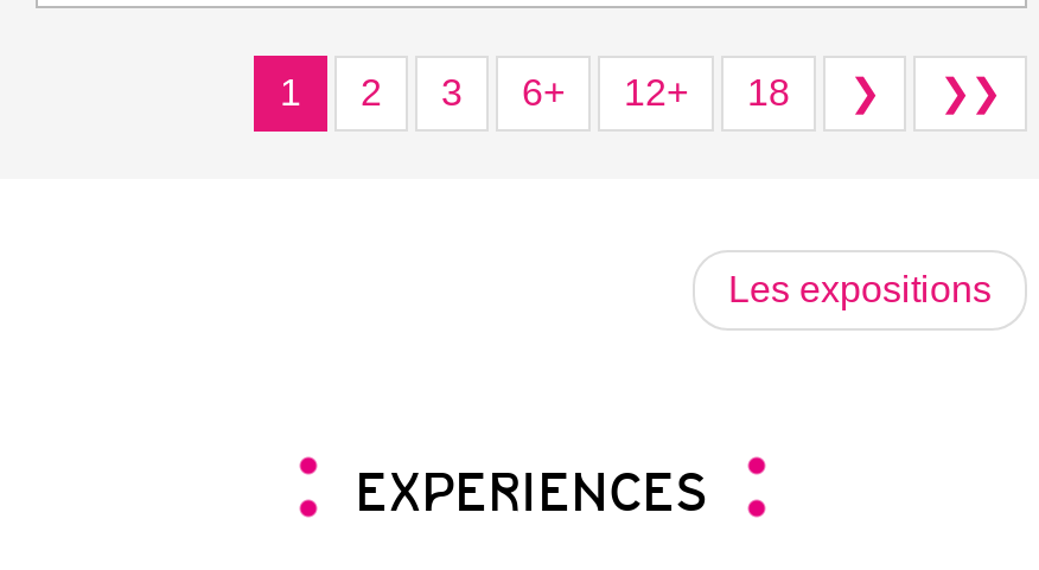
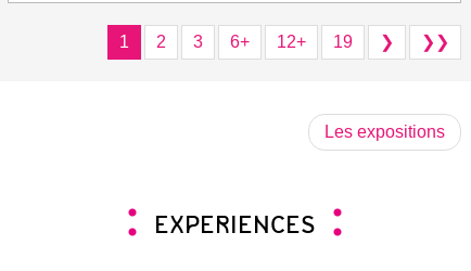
[747,73,790,113] 18 -> [333,33,353,51] 19

